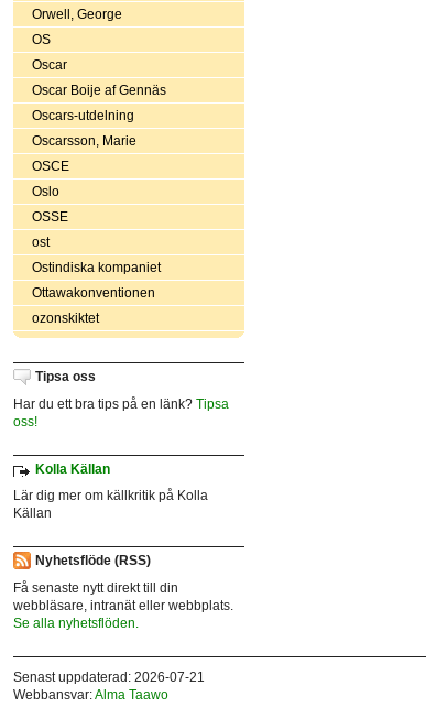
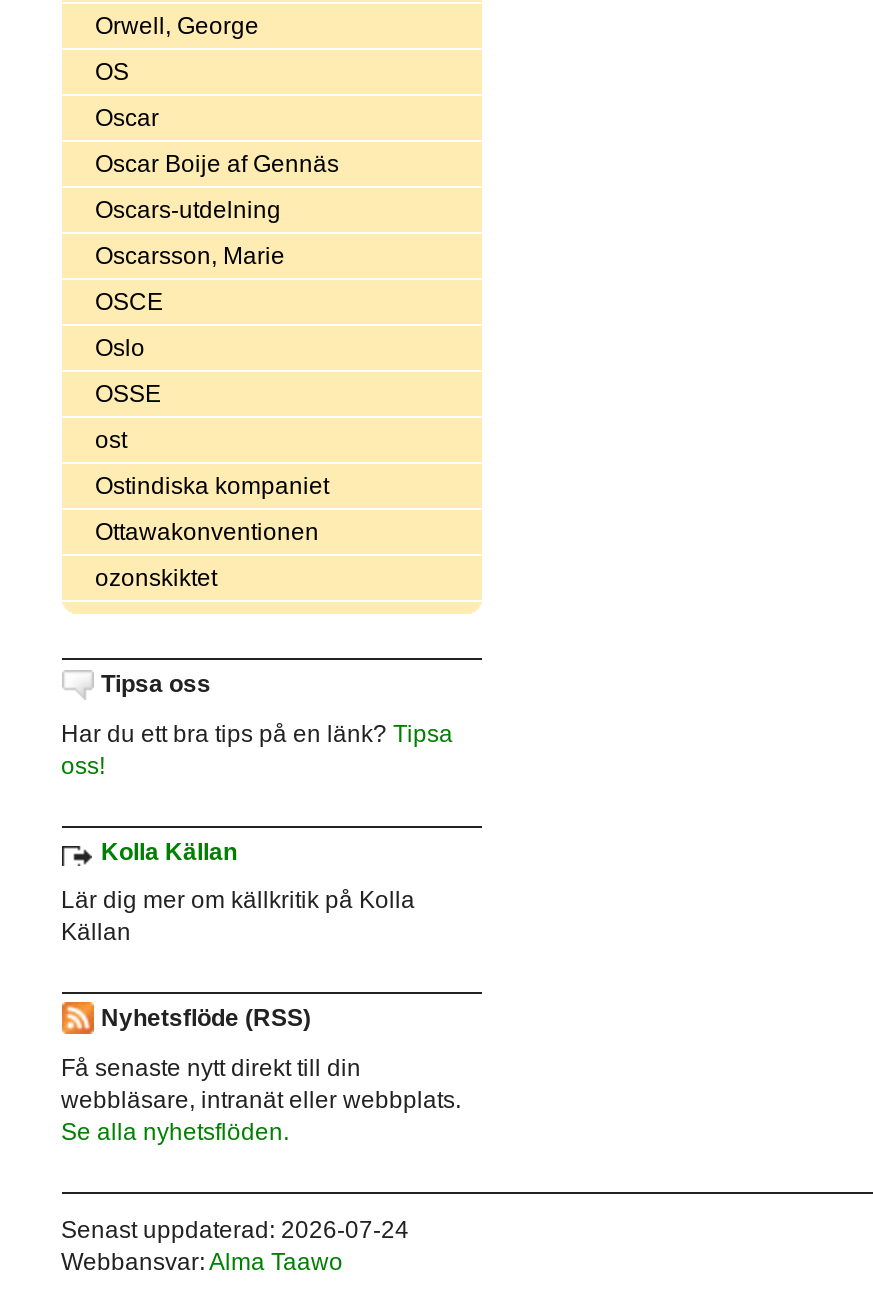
[13,669,204,685] Senast uppdaterad: 2026-07-21 -> [61,1215,409,1243] Senast uppdaterad: 2026-07-24

